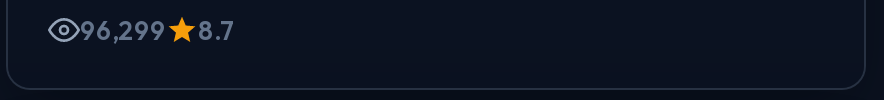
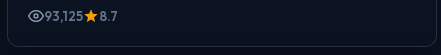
[80,14,236,46] 96,299 8.7 -> [44,8,118,24] 93,125 8.7

